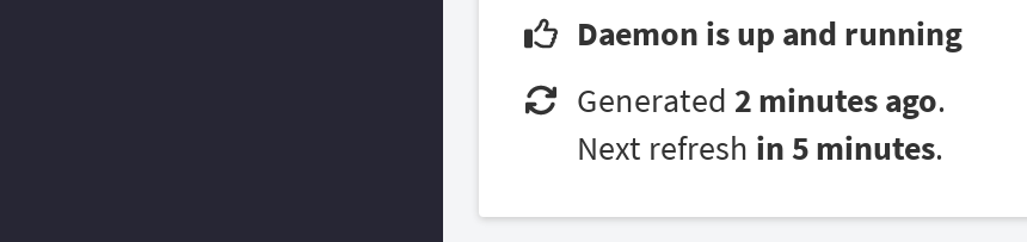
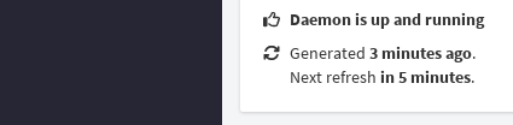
[577,79,945,122] Generated 2 minutes ago. -> [290,42,476,64] Generated 3 minutes ago.

